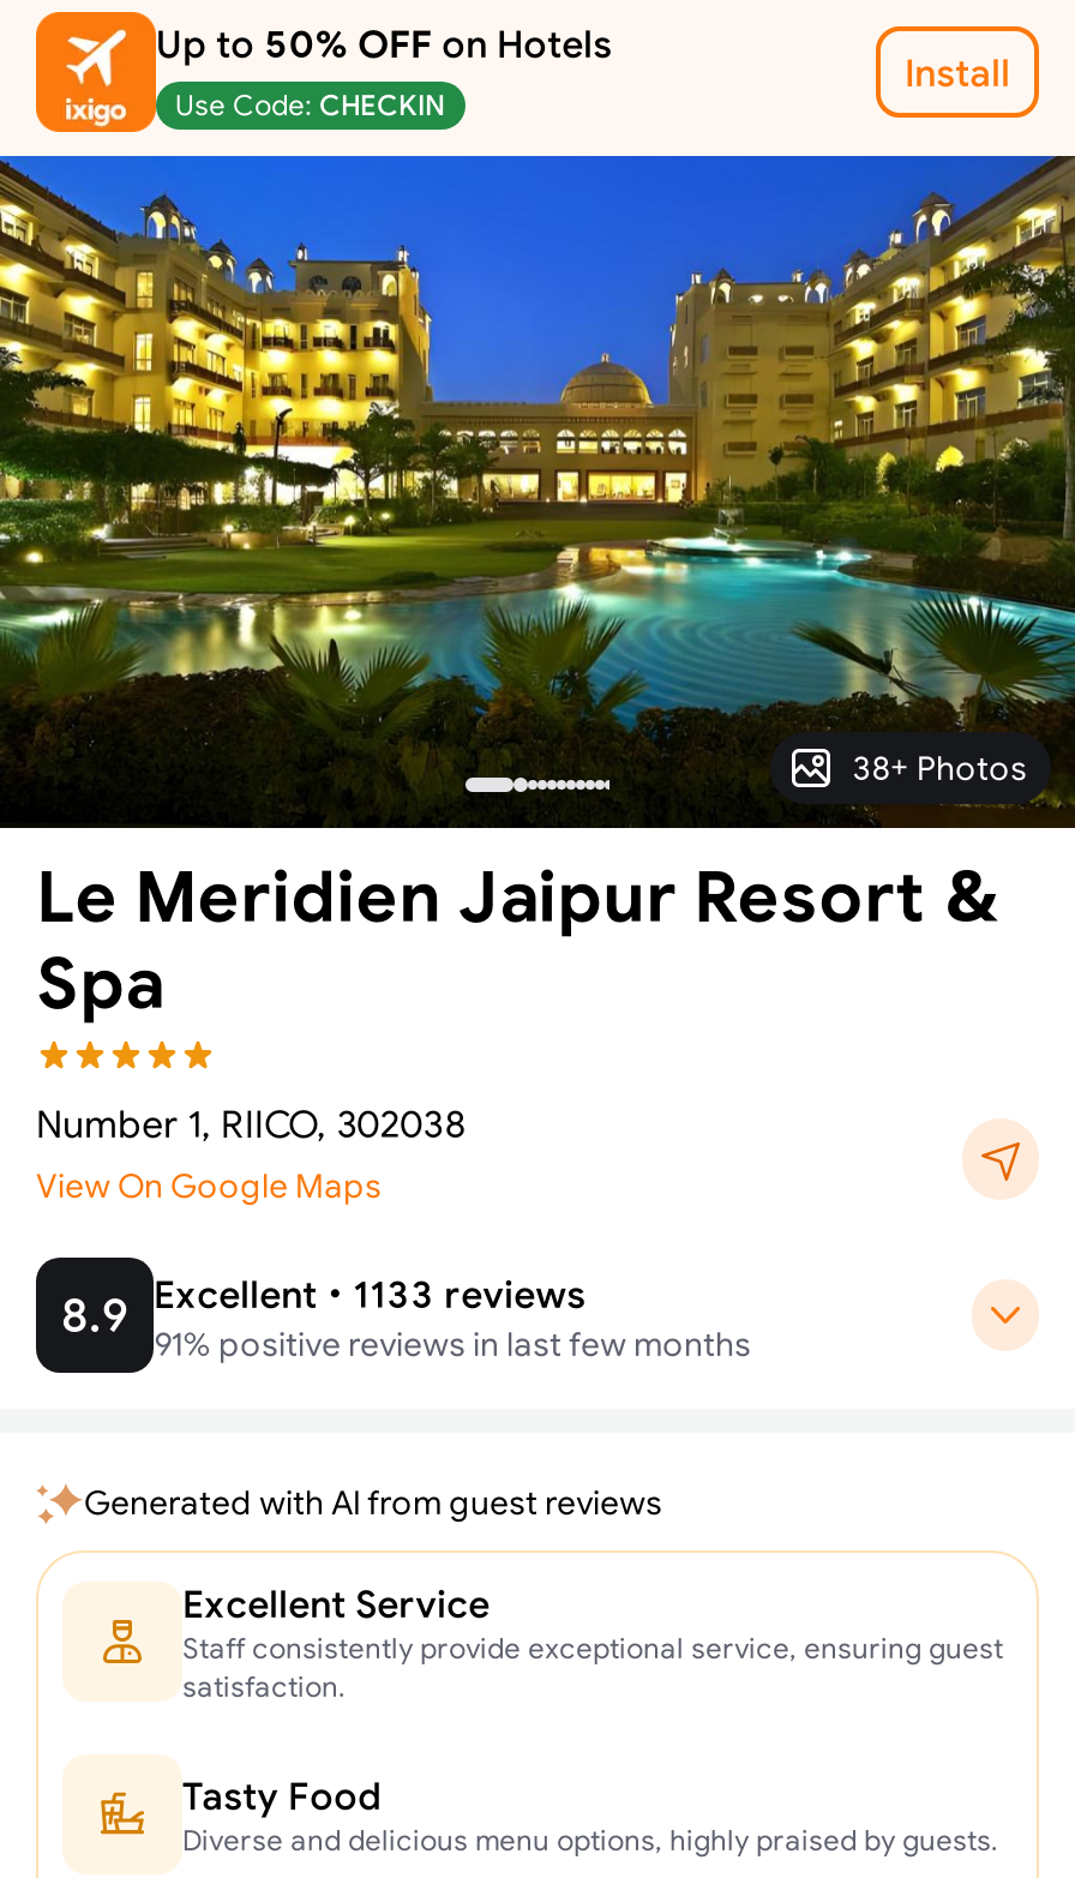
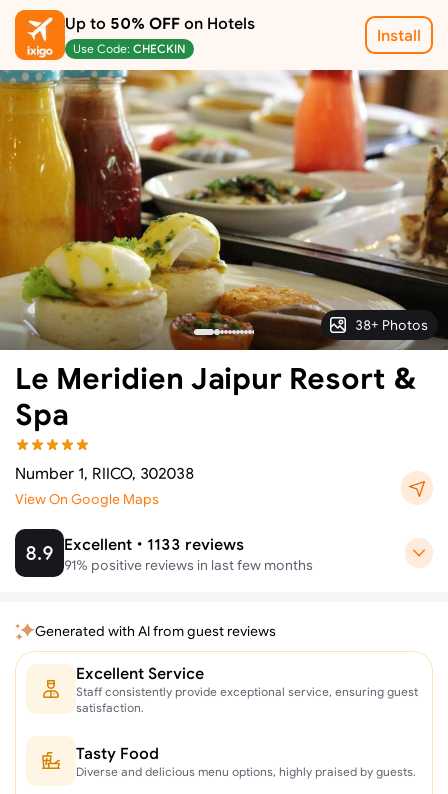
[7,154,1068,830] [image] -> [3,69,445,351] [image]

